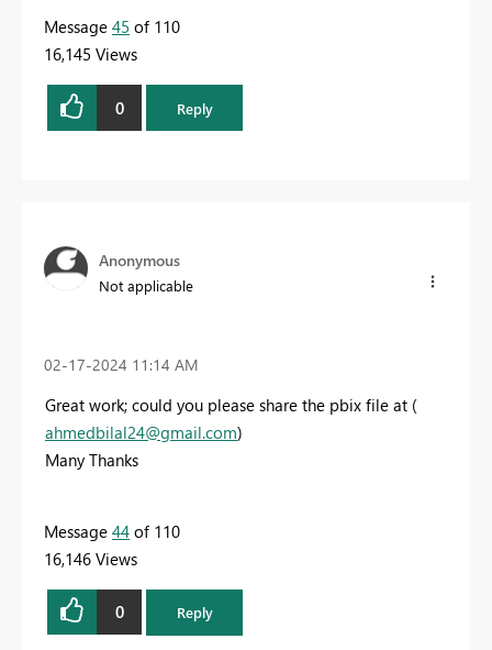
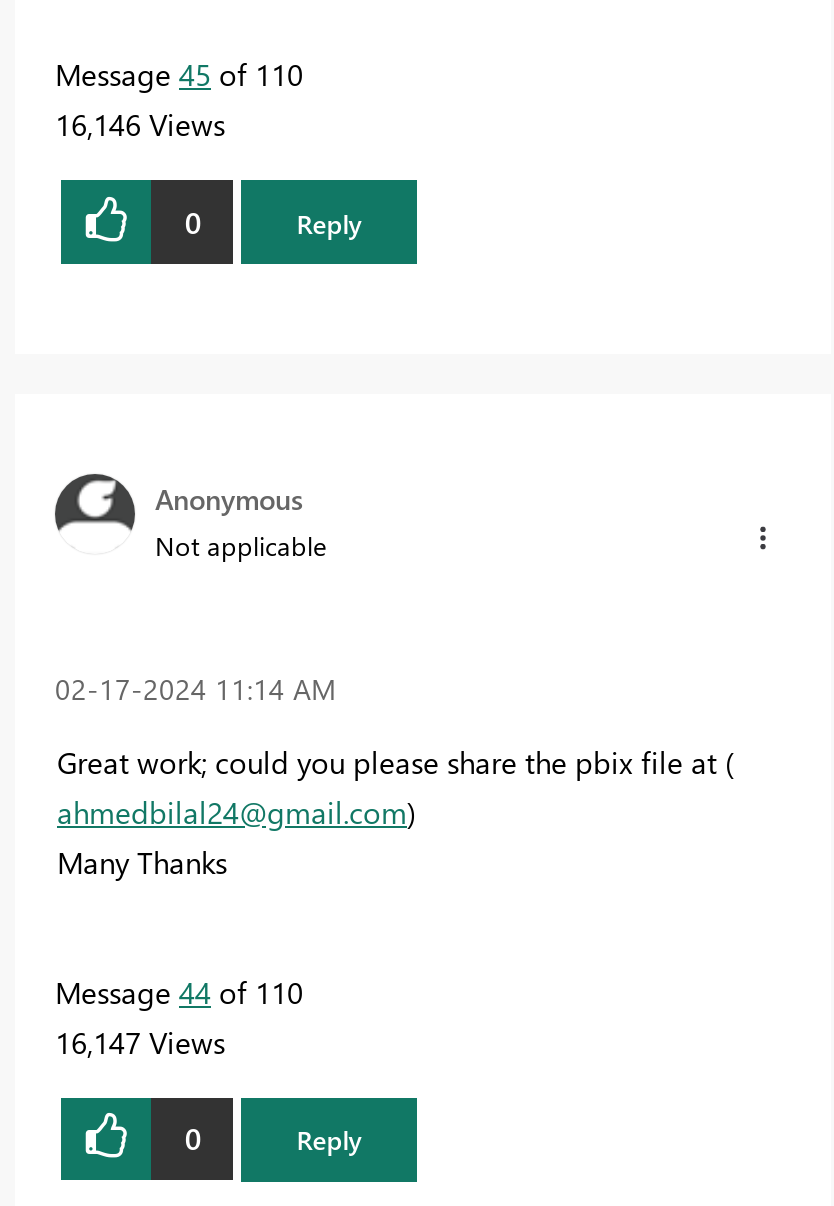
[44,43,137,65] 16,145 Views -> [55,104,225,144] 16,146 Views
[44,547,137,569] 16,146 Views -> [55,1021,225,1061] 16,147 Views

